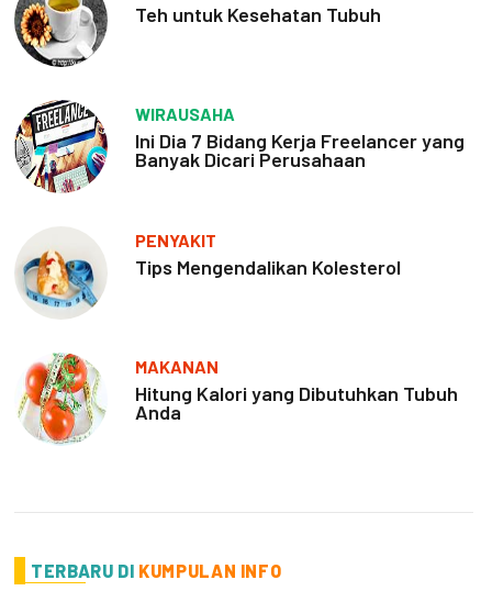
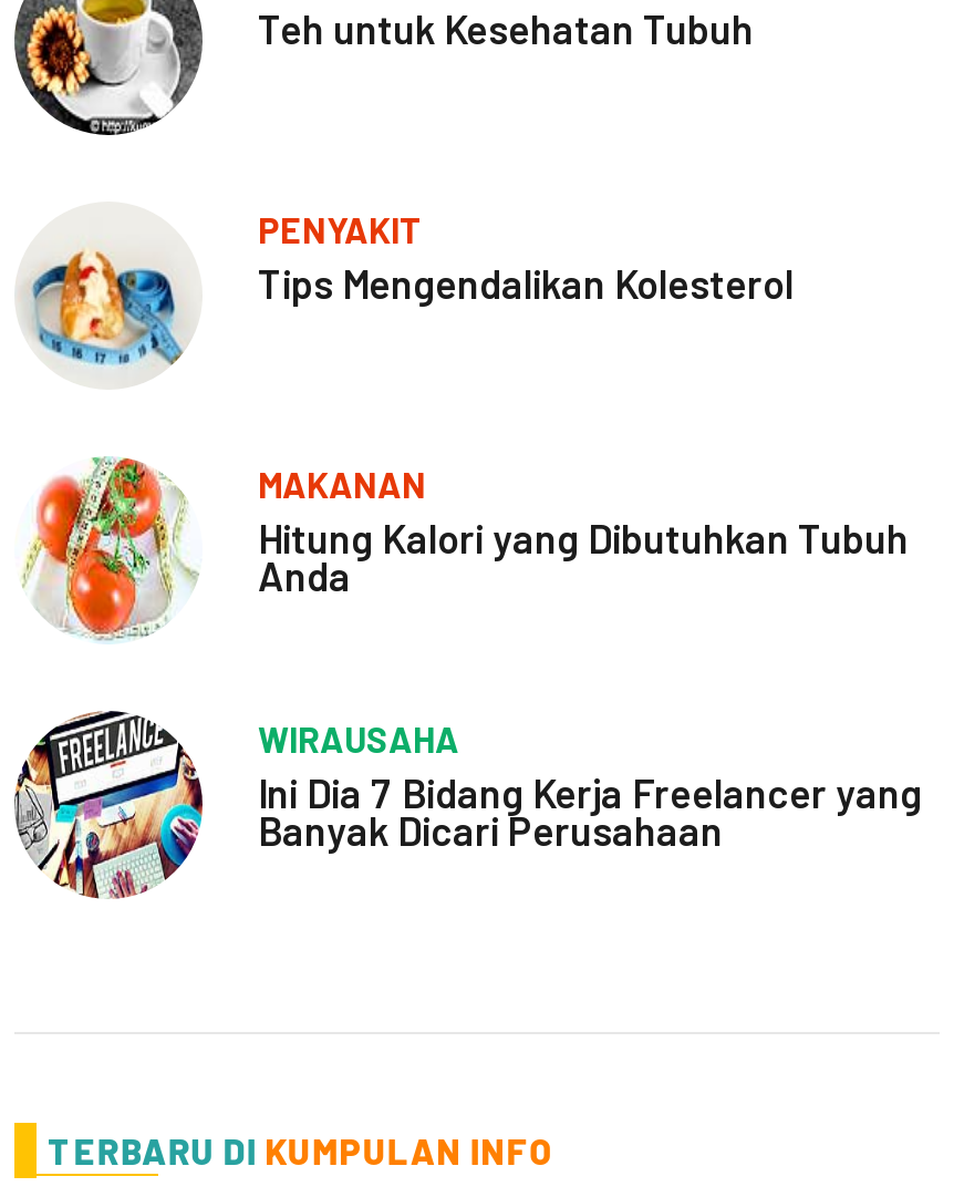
moved [14,99,465,193] -> [12,709,922,899]: [image] | WIRAUSAHA | Ini Dia 7 Bidang Kerja Freelancer yang | Banyak Dicari Perusahaan
moved [13,230,458,424] -> [12,209,909,601]: [image] | PENYAKIT | Tips Mengendalikan Kolesterol | MAKANAN | Hitung Kalori yang Dibutuhkan Tubuh | Anda

